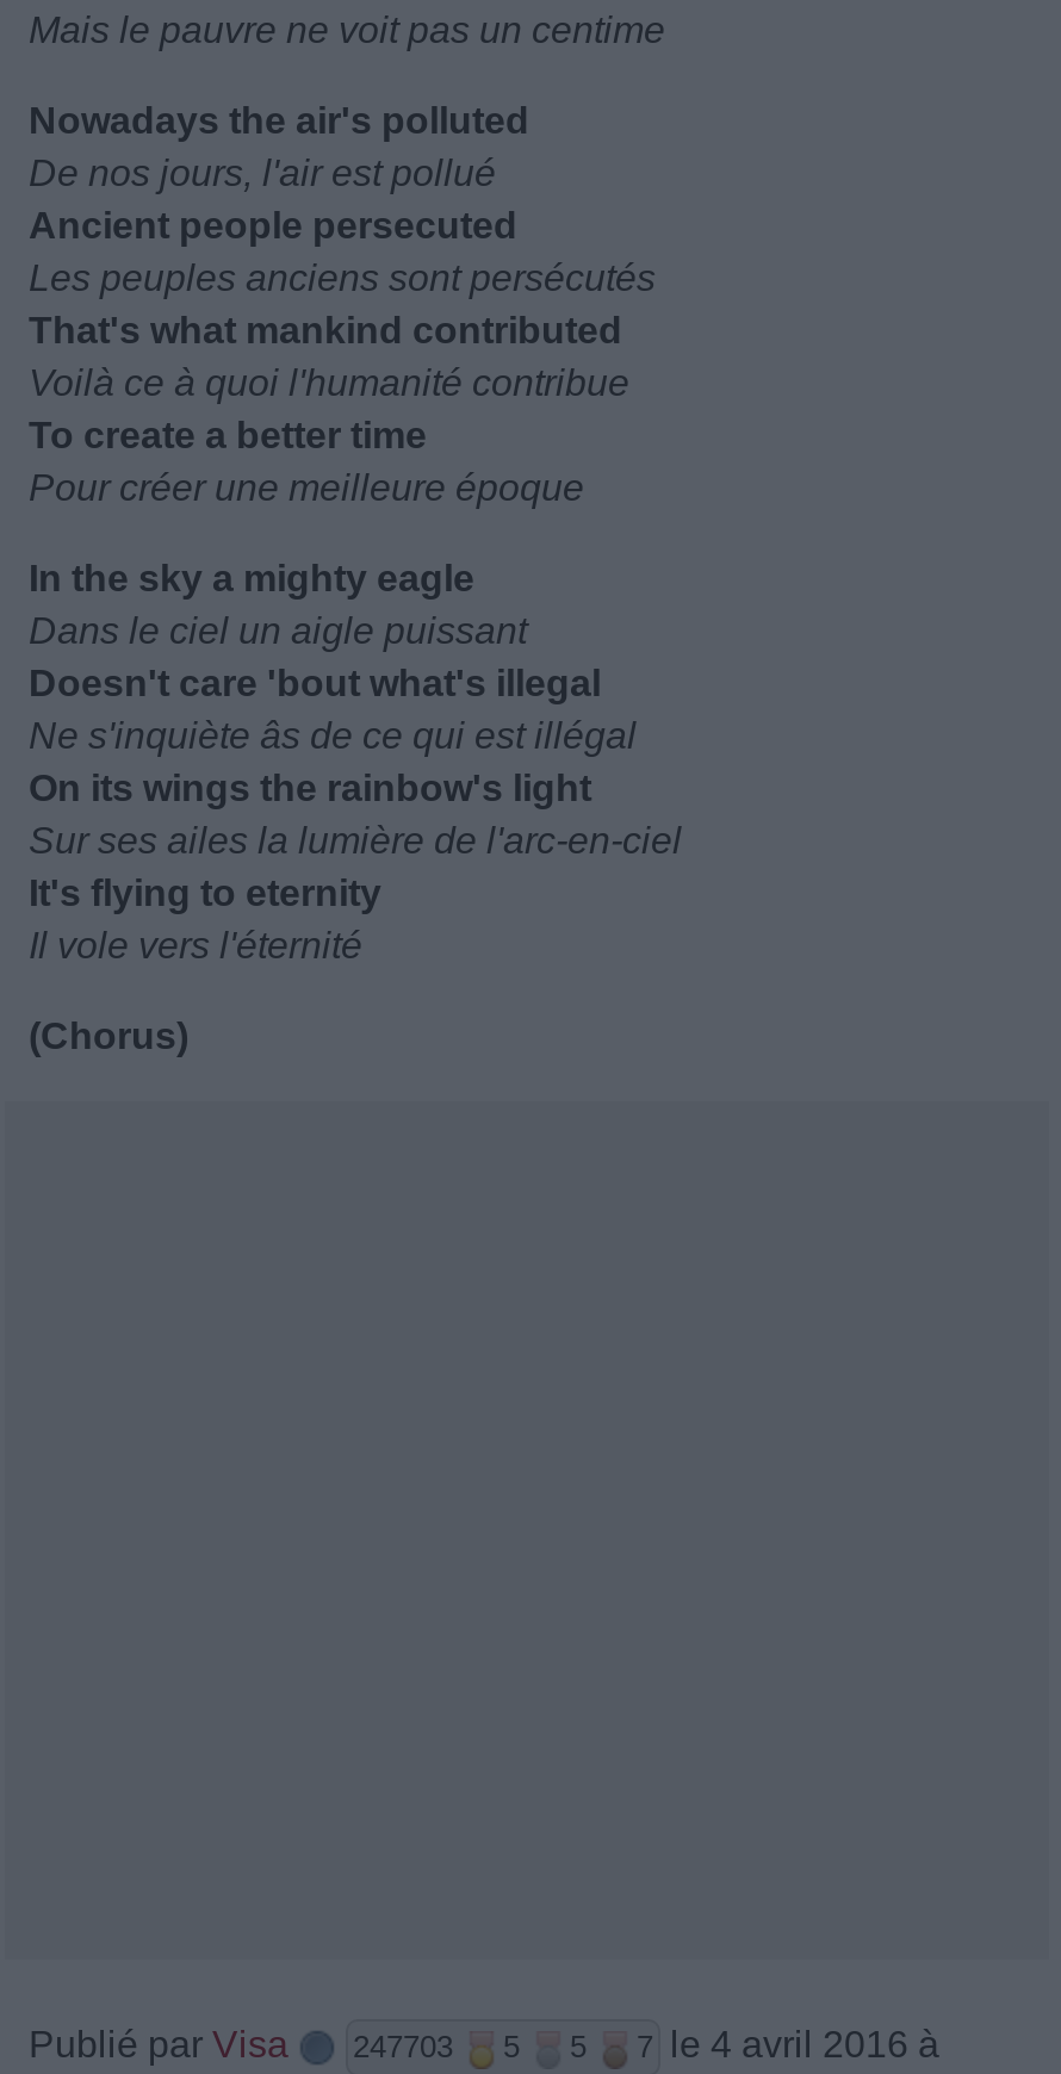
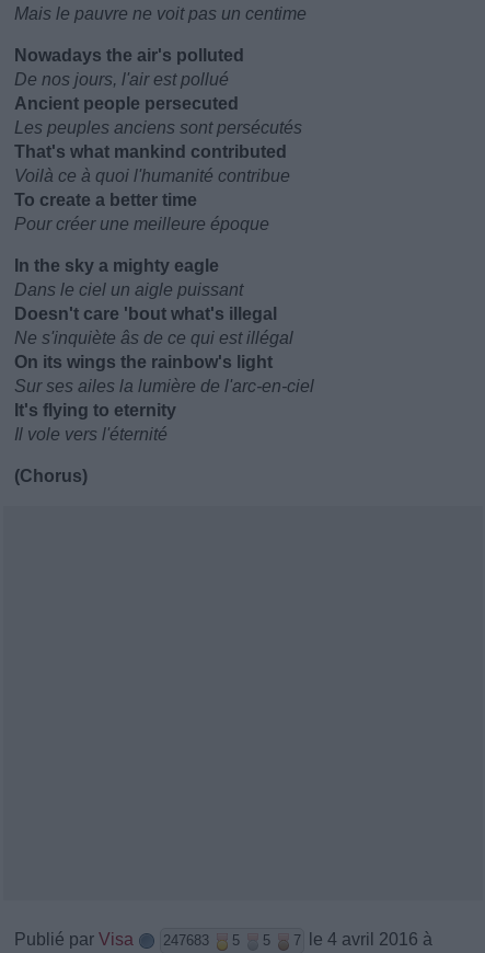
[29,2024,939,2064] Publié par Visa 247703 5 5 7 le 4 avril 2016 à -> [14,930,432,949] Publié par Visa 247683 5 5 7 le 4 avril 2016 à

